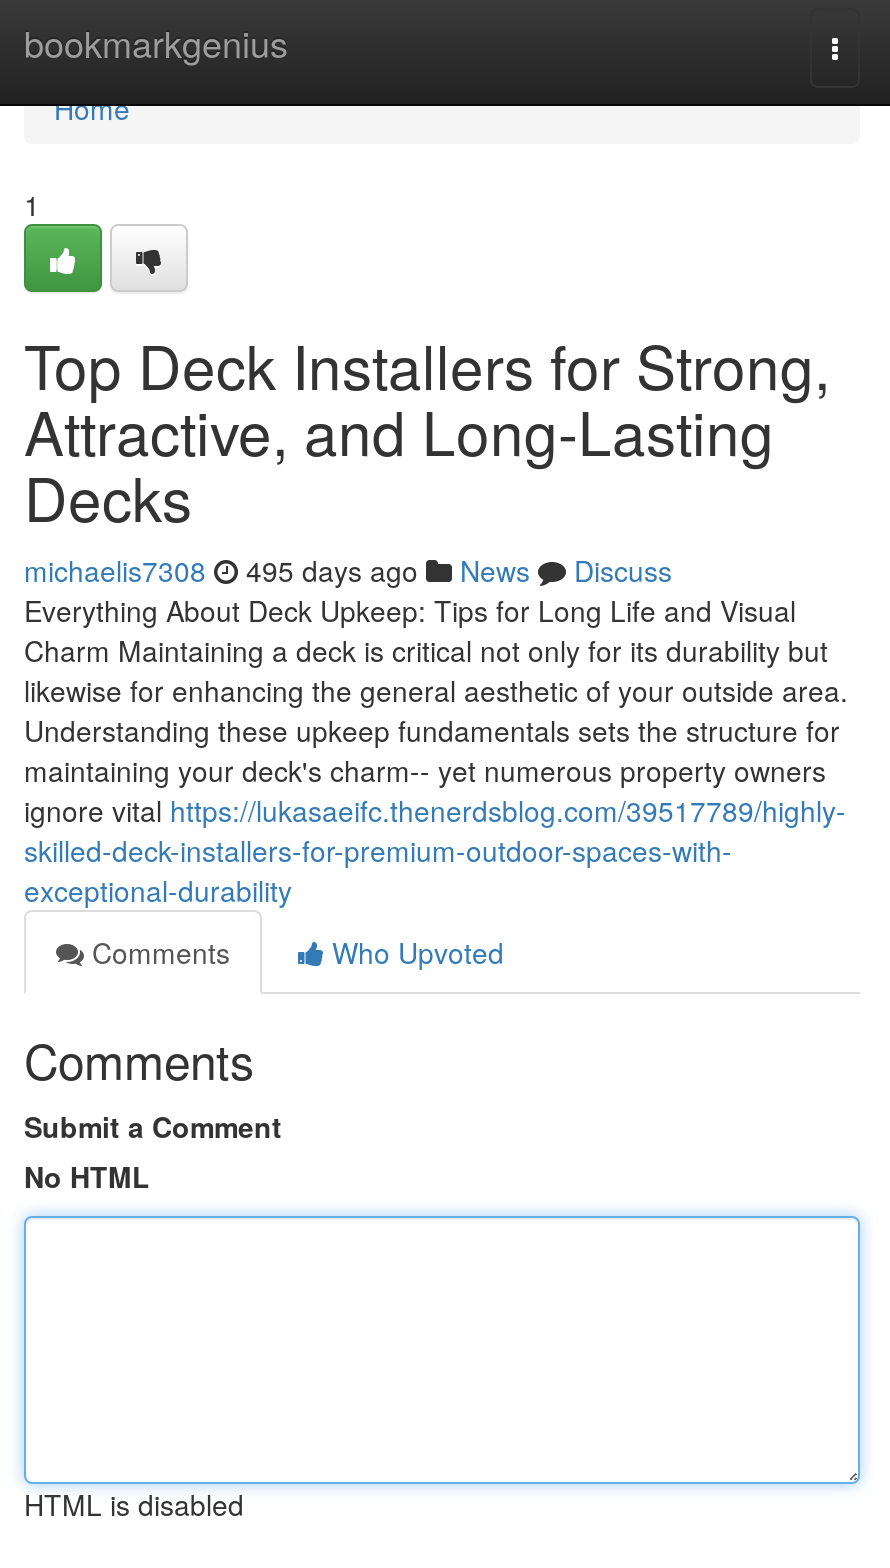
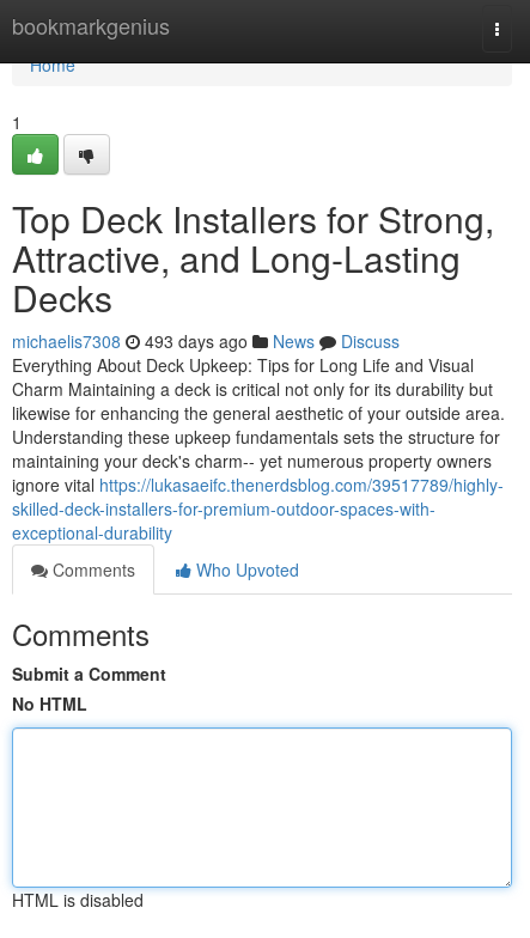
[24,550,672,590] michaelis7308 495 days ago News Discuss -> [12,329,400,353] michaelis7308 493 days ago News Discuss

